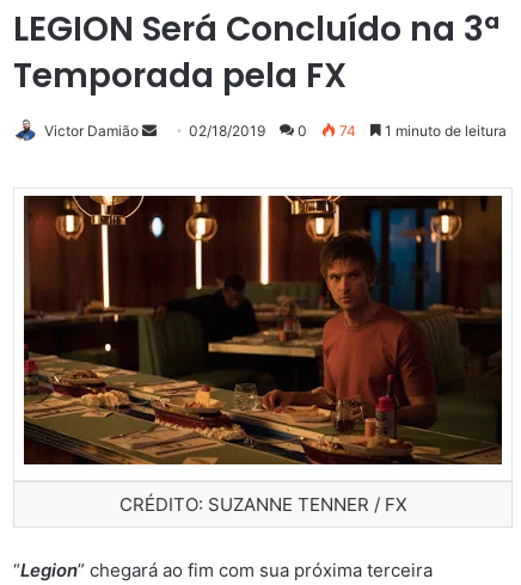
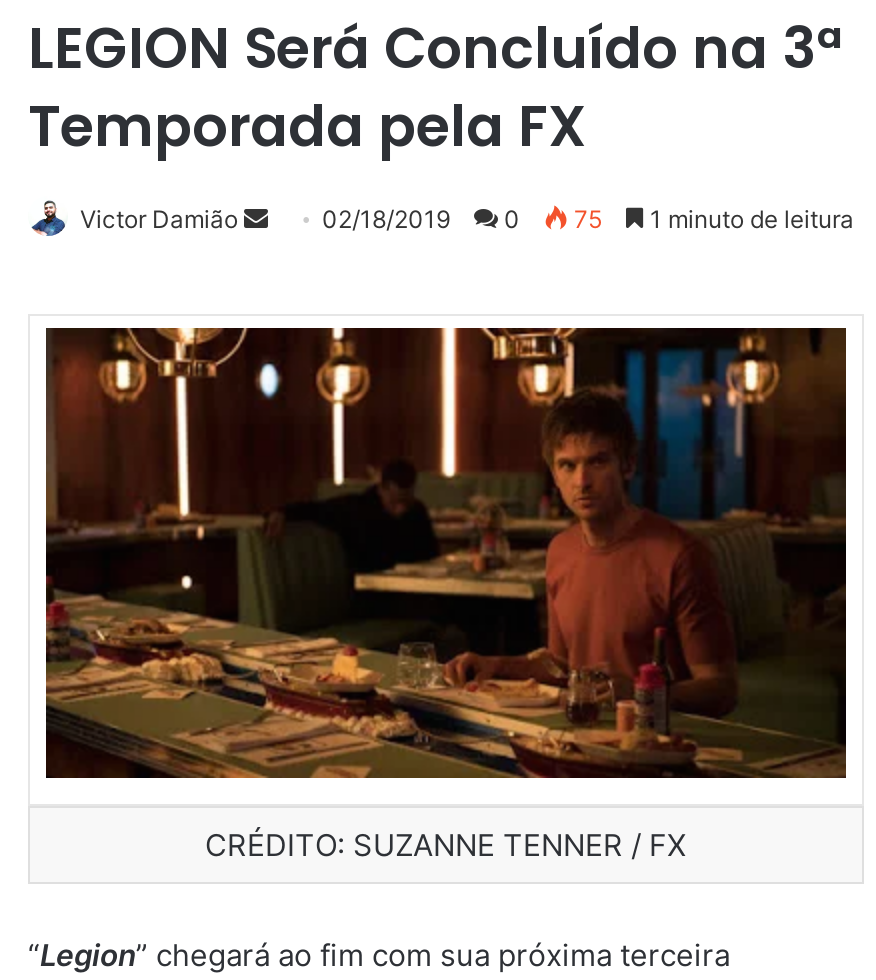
[336,122,356,140] 74 -> [568,204,602,234] 75

